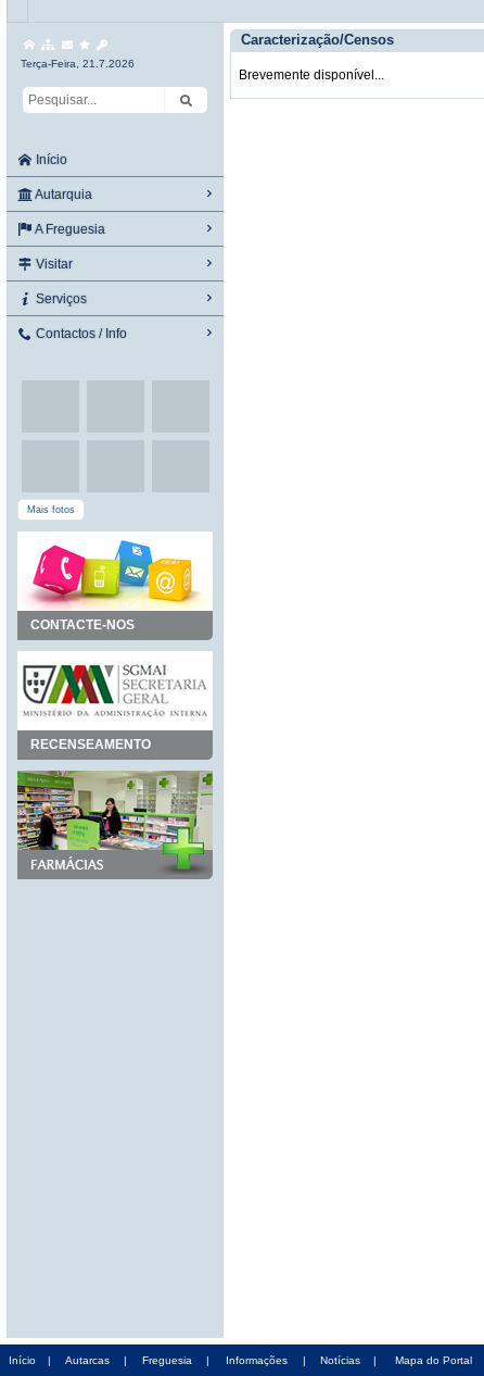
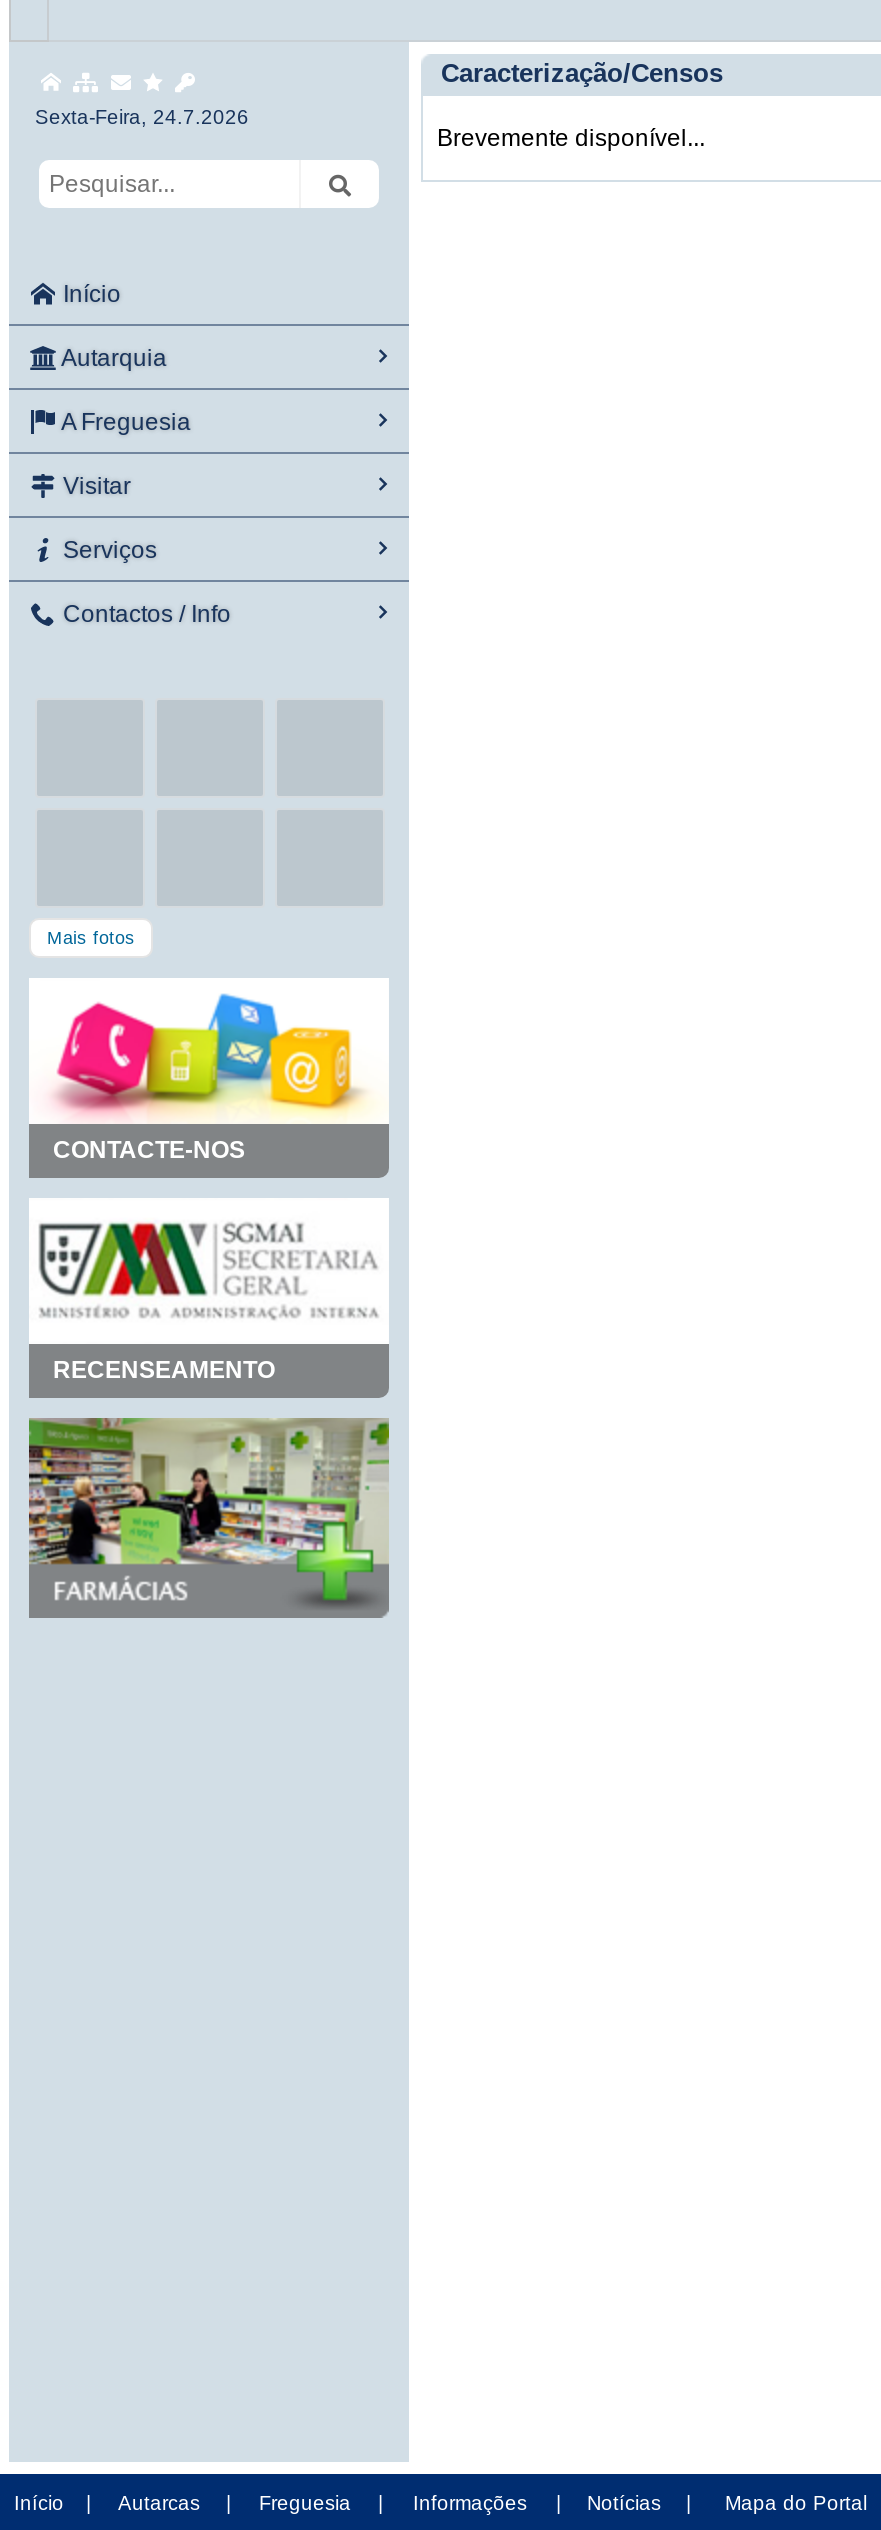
[21,58,135,70] Terça-Feira, 21.7.2026 -> [35,106,249,128] Sexta-Feira, 24.7.2026

